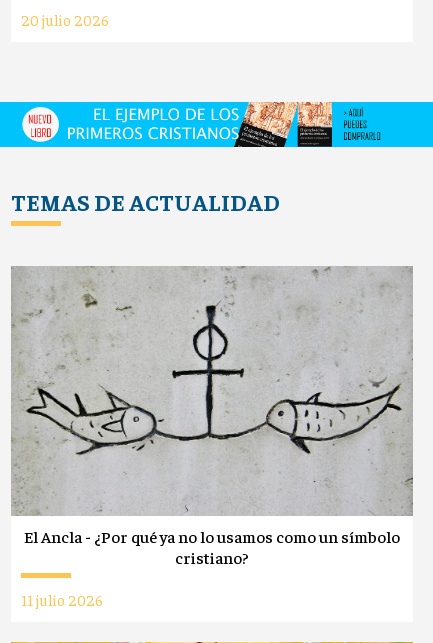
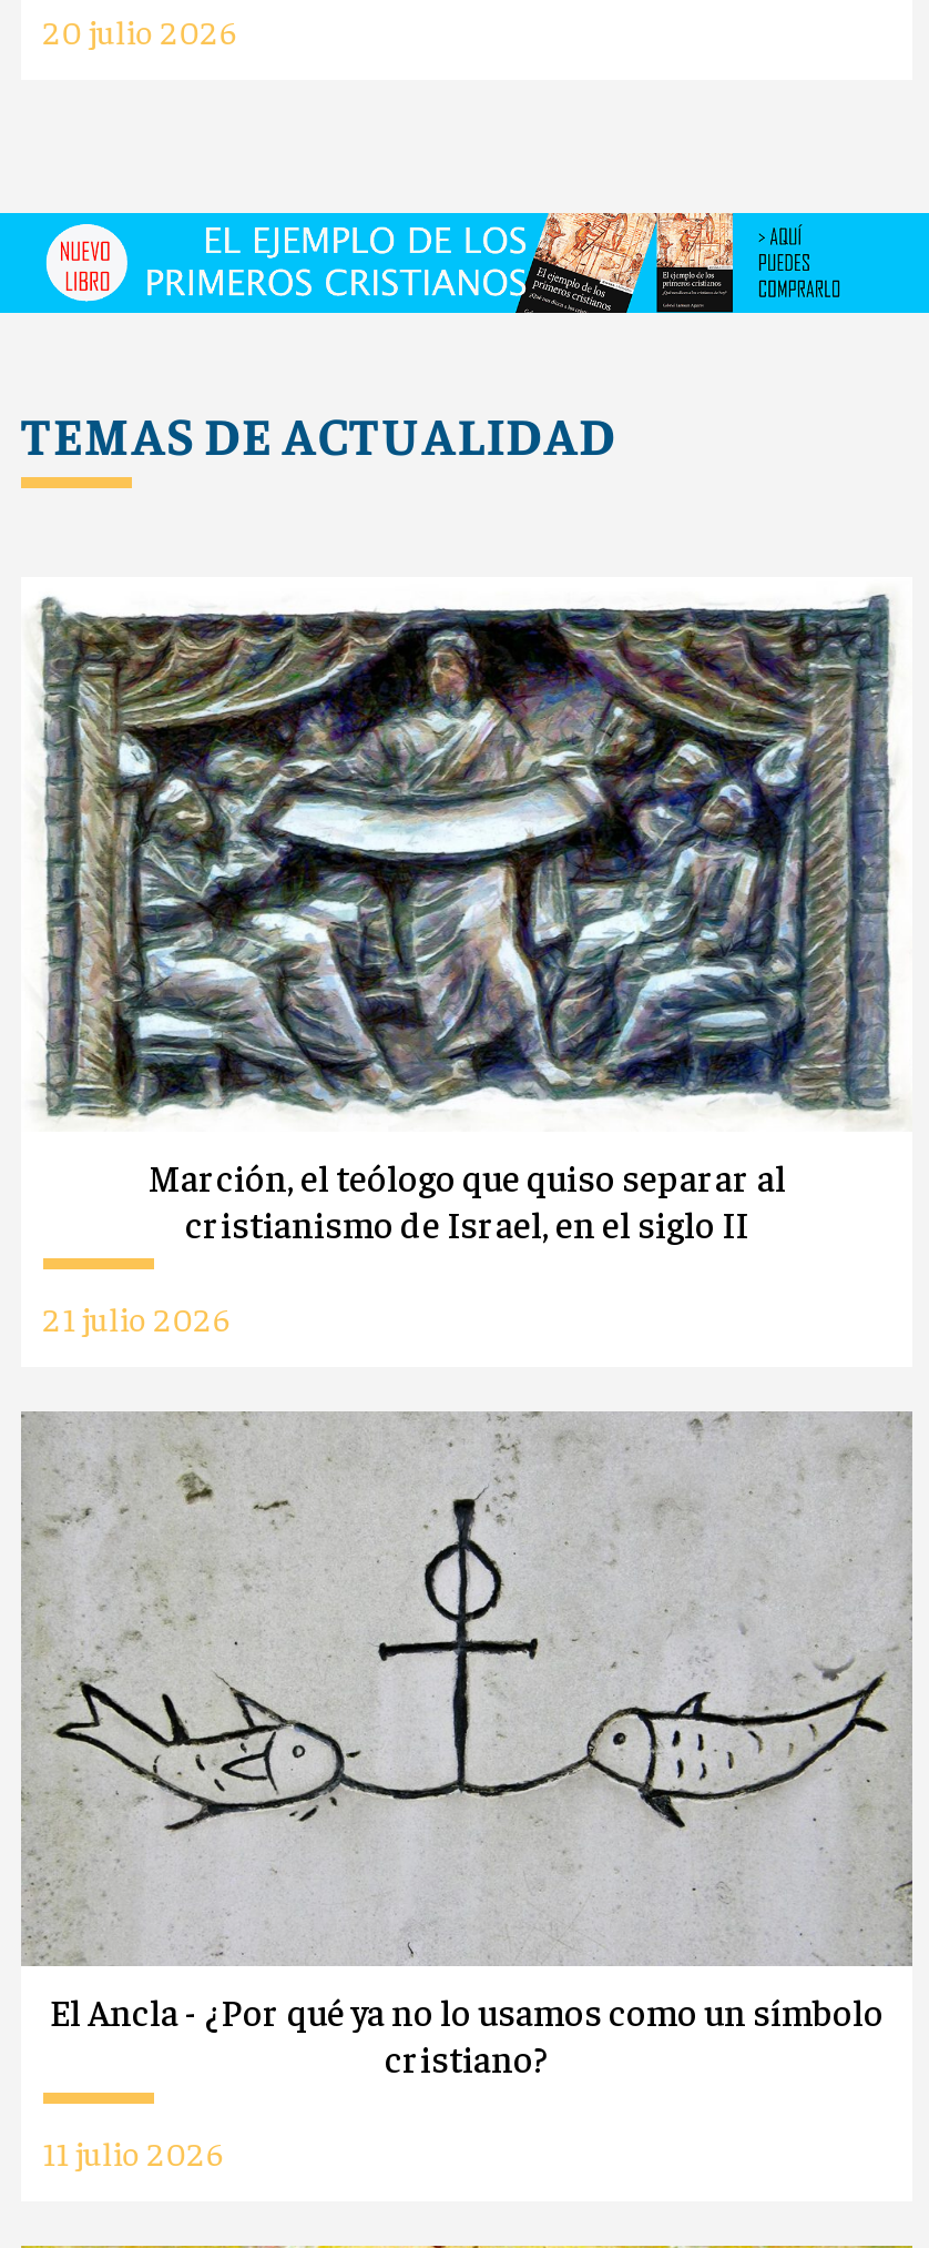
none -> [23,593,912,1339] [image] | Marción, el teólogo que quiso separar al | cristianismo de Israel, en el siglo II | 21 julio 2026

